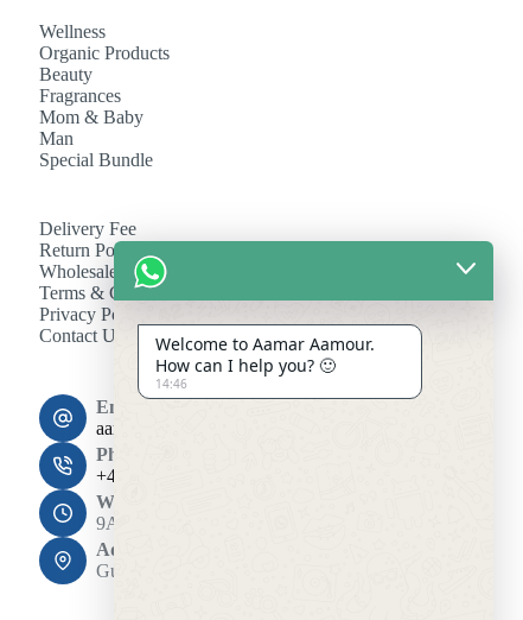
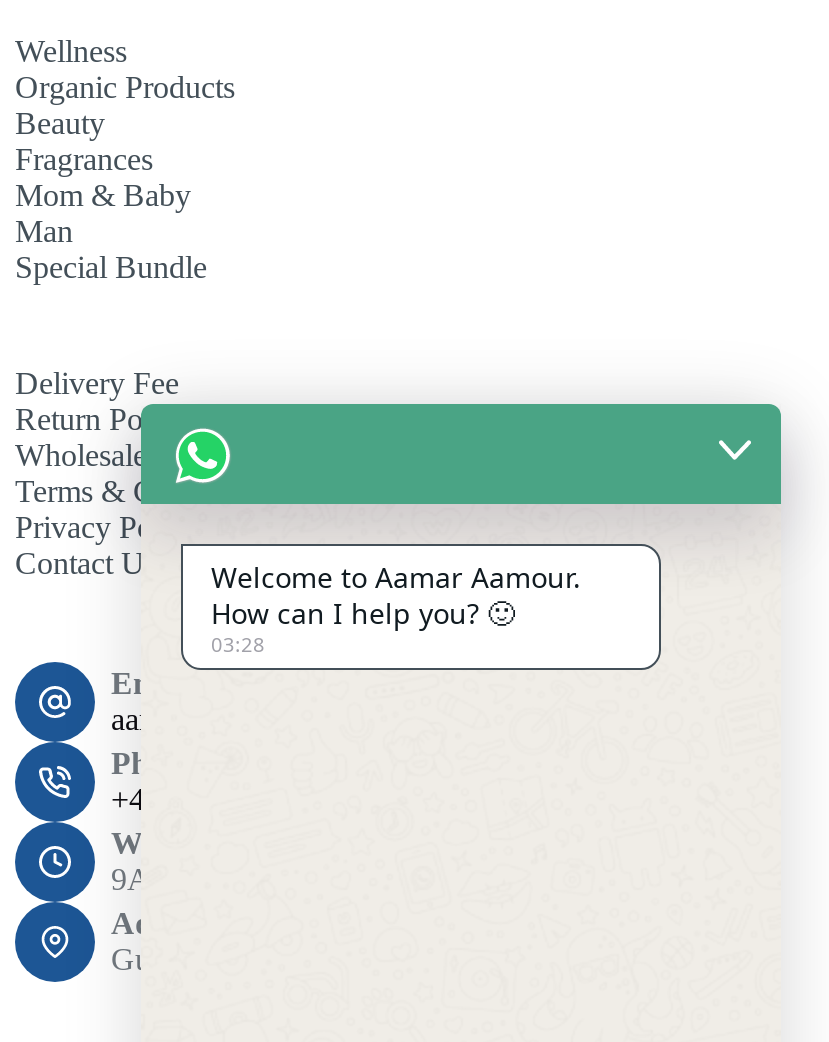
[155,375,187,392] 14:46 -> [211,630,265,658] 03:28

